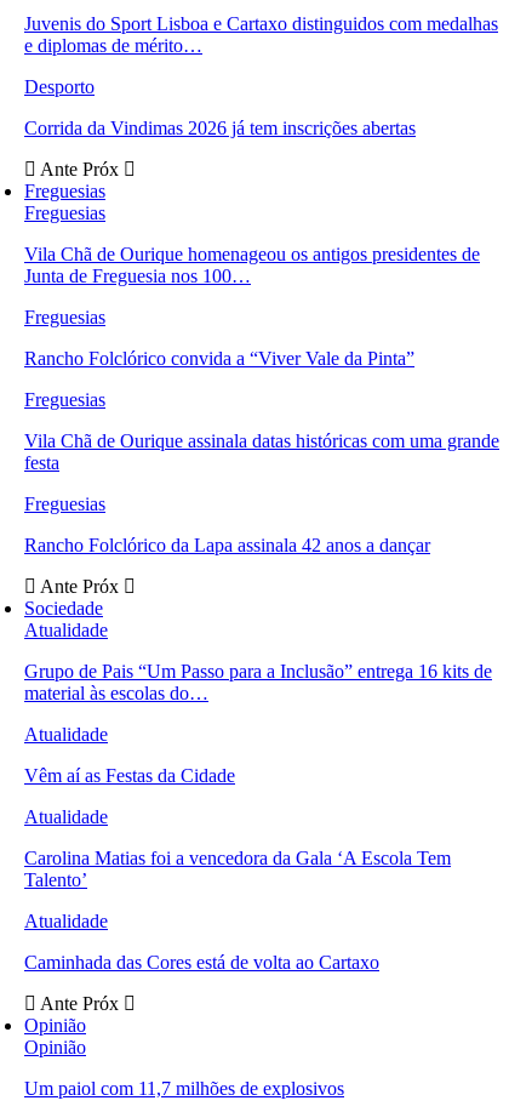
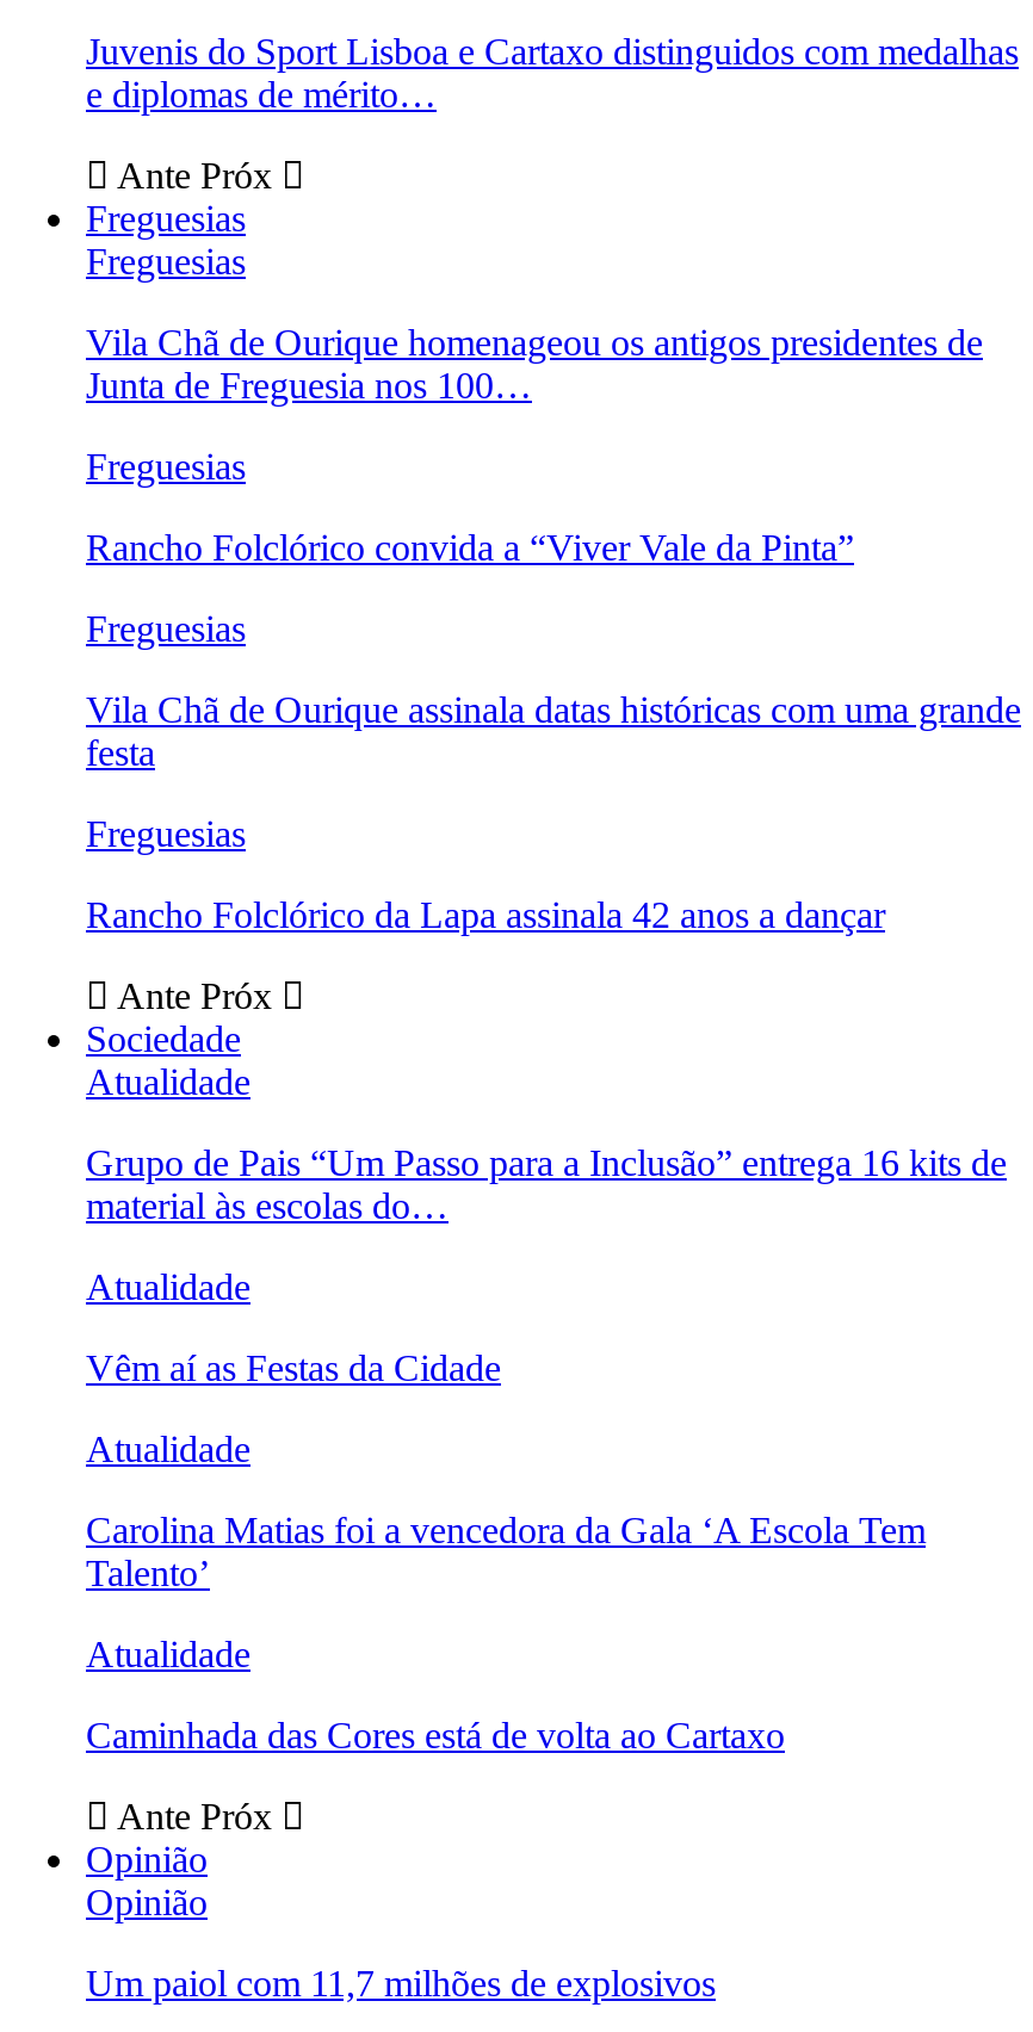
[24,76,416,138] Desporto | Corrida da Vindimas 2026 já tem inscrições abertas -> none

